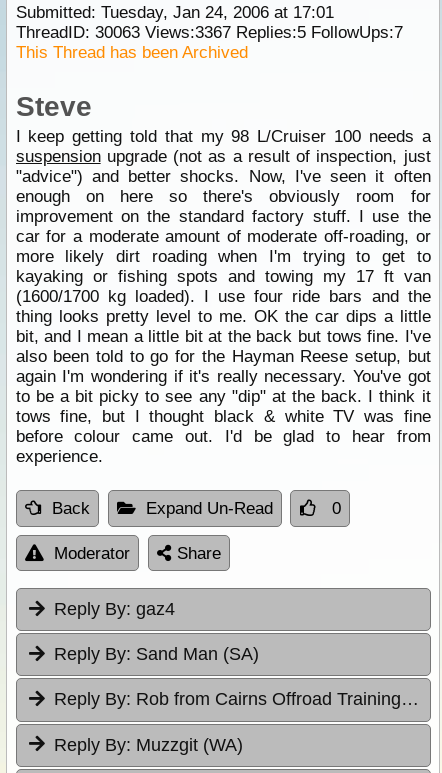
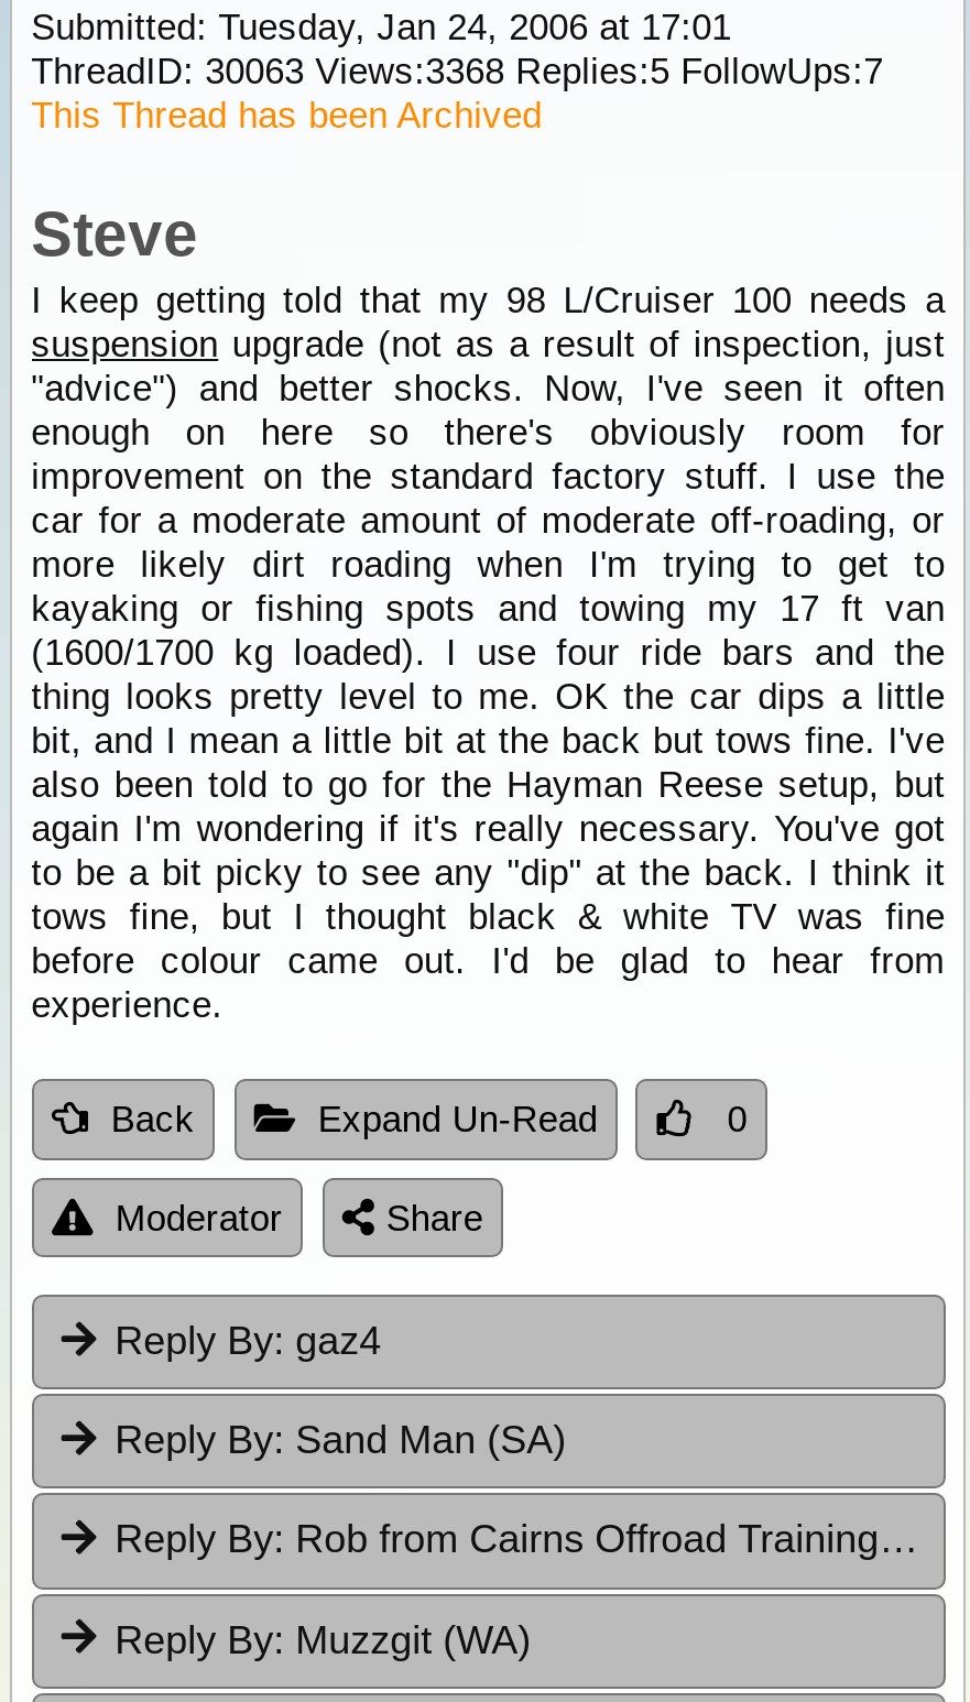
[16,23,403,42] ThreadID: 30063 Views:3367 Replies:5 FollowUps:7 -> [31,50,883,92] ThreadID: 30063 Views:3368 Replies:5 FollowUps:7

